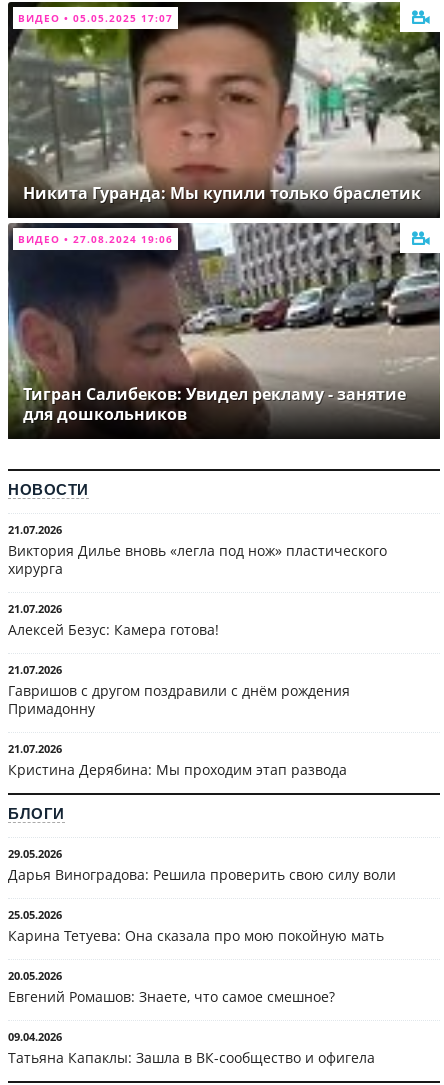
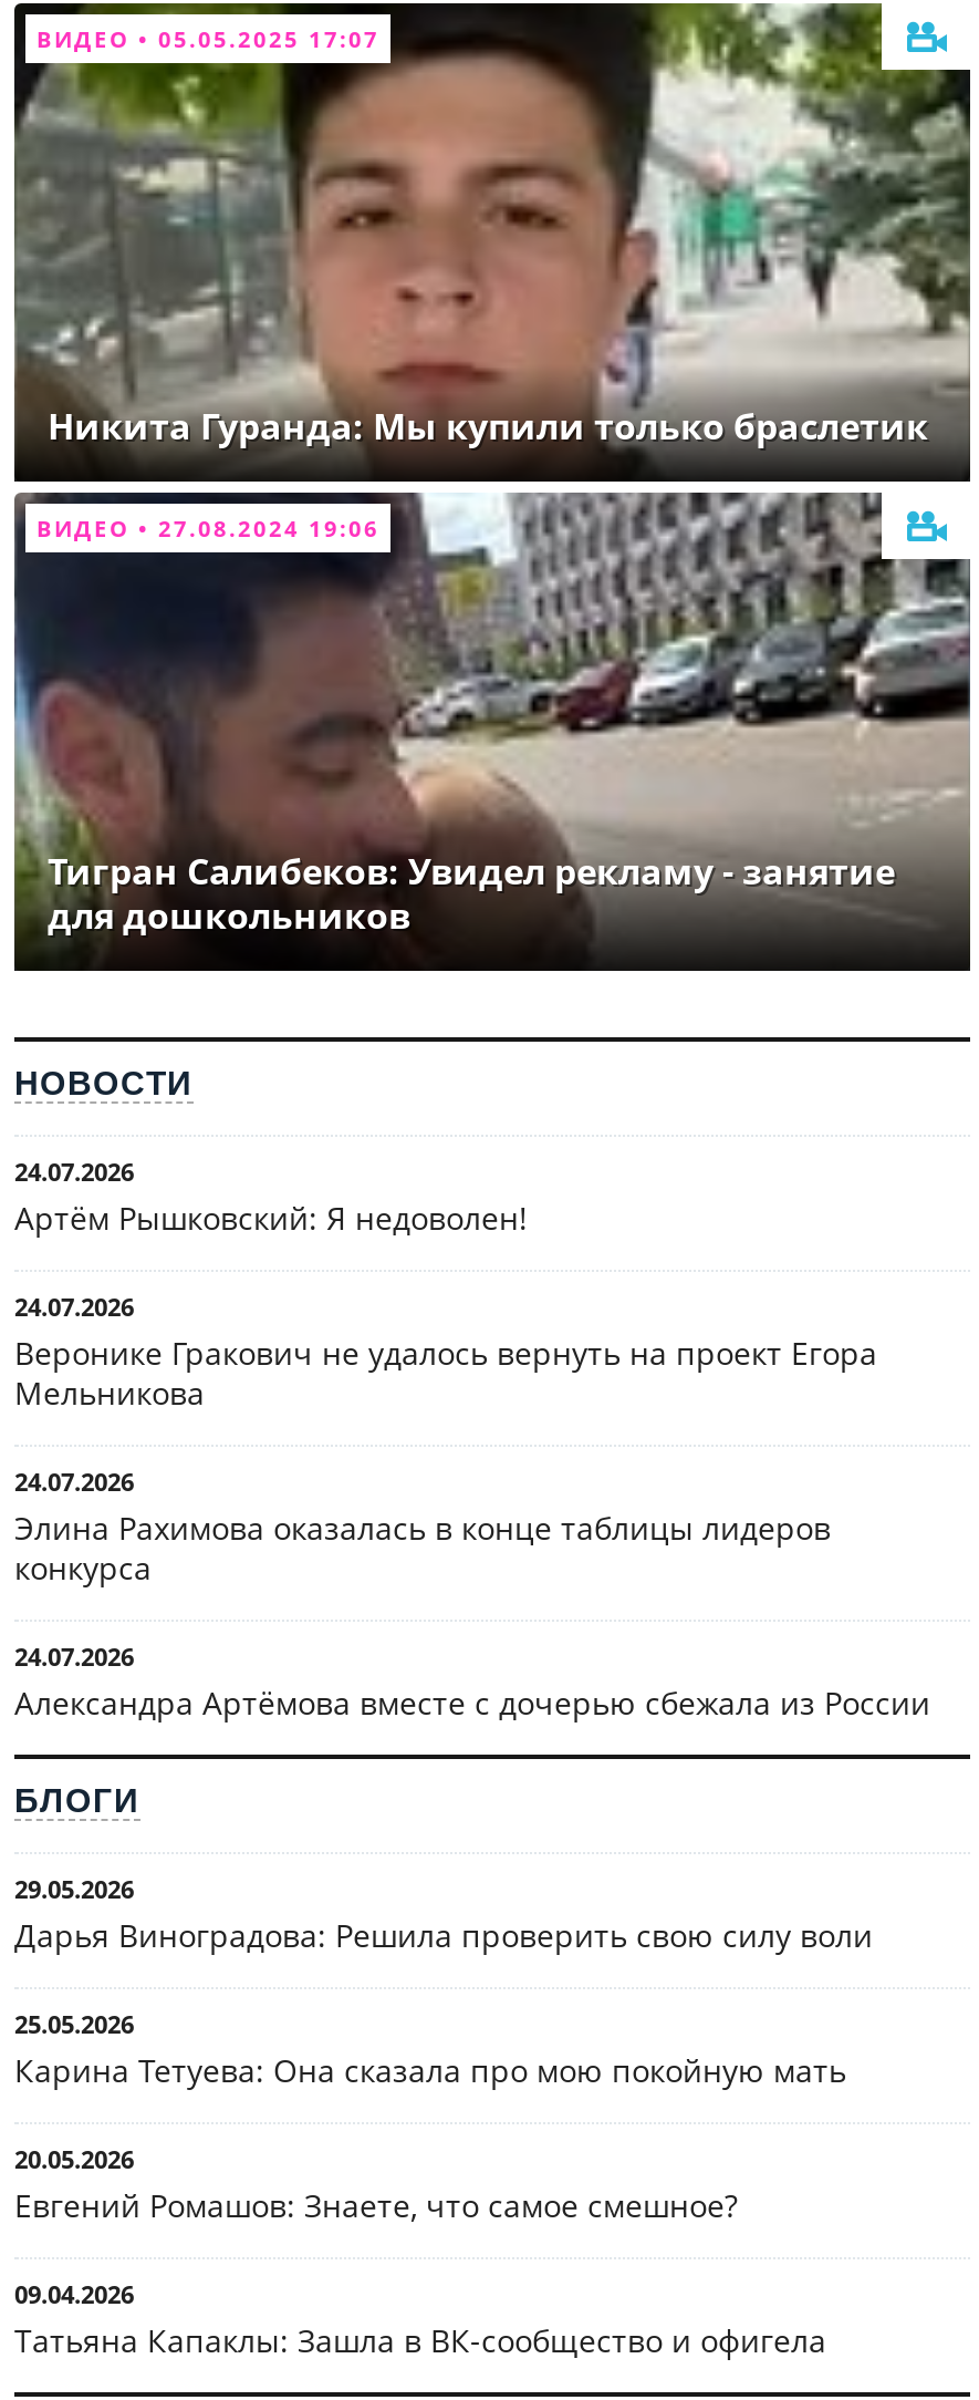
[8,522,387,578] 21.07.2026 | Виктория Дилье вновь «легла под нож» пластического | хирурга -> [14,1155,528,1239] 24.07.2026 | Артём Рышковский: Я недоволен!
[8,601,219,639] 21.07.2026 | Алексей Безус: Камера готова! -> [14,1290,877,1414] 24.07.2026 | Веронике Гракович не удалось вернуть на проект Егора | Мельникова
[8,662,350,718] 21.07.2026 | Гавришов с другом поздравили с днём рождения | Примадонну -> [14,1465,831,1589] 24.07.2026 | Элина Рахимова оказалась в конце таблицы лидеров | конкурса
[8,741,347,779] 21.07.2026 | Кристина Дерябина: Мы проходим этап развода -> [14,1639,930,1724] 24.07.2026 | Александра Артёмова вместе с дочерью сбежала из России

